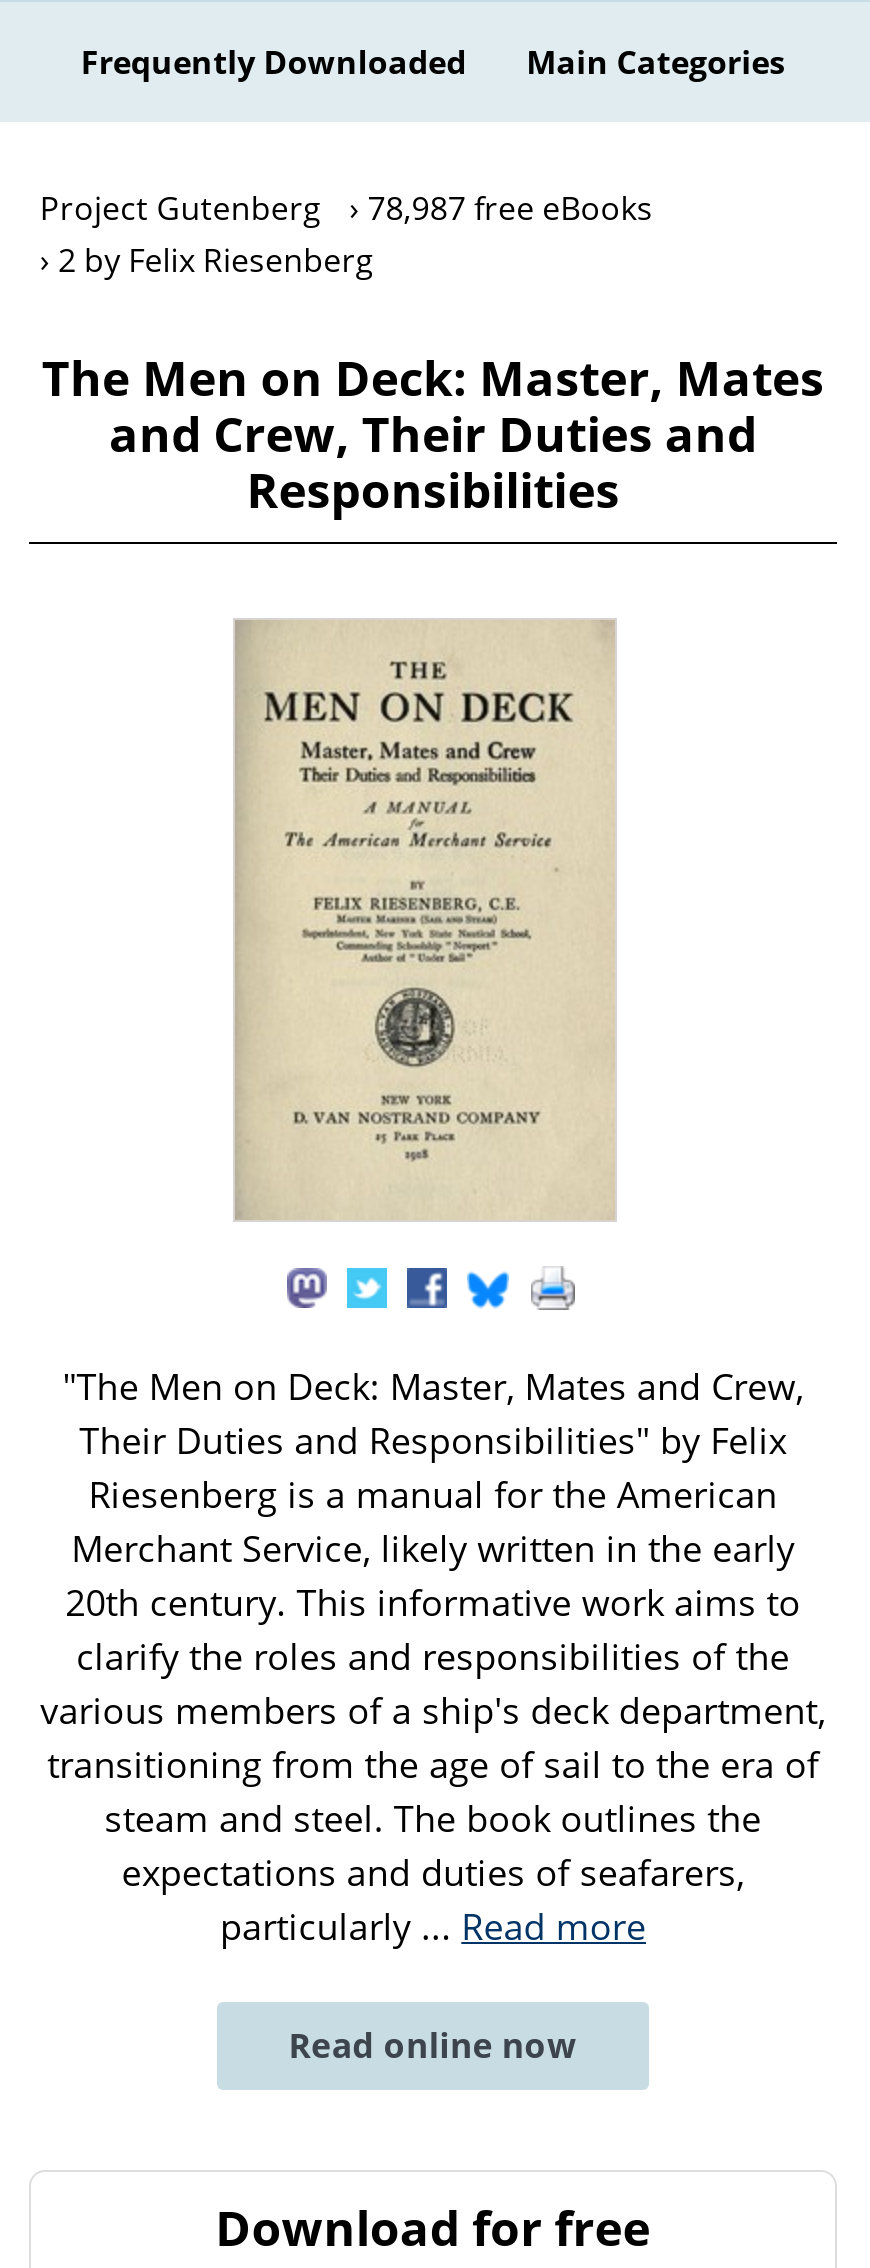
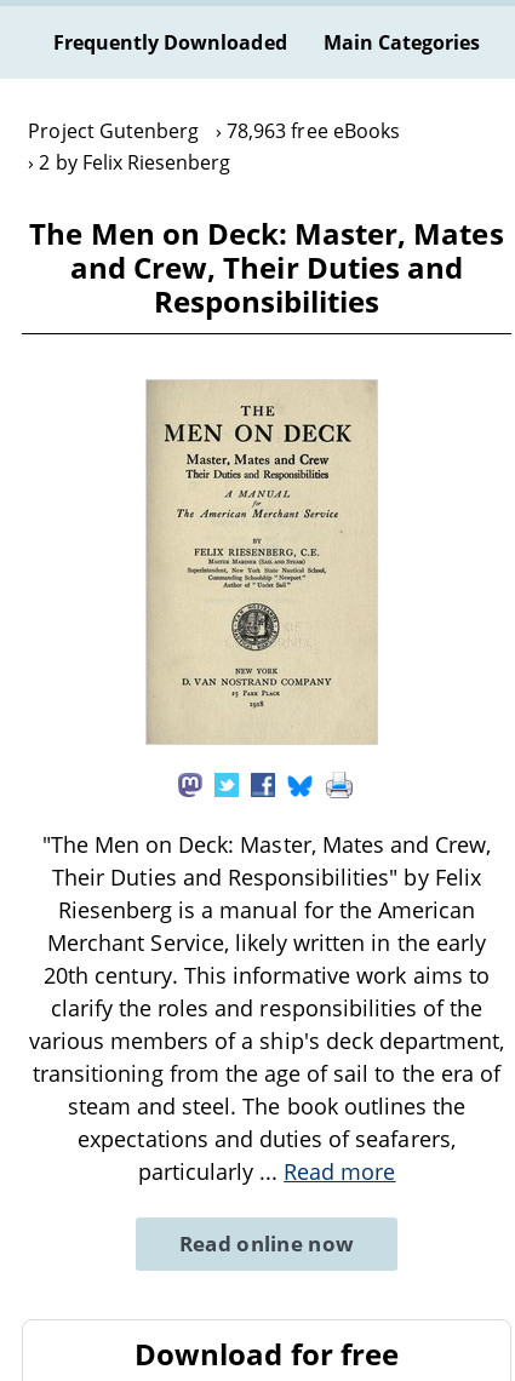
[40,186,653,230] Project Gutenberg 78,987 free eBooks -> [28,118,400,144] Project Gutenberg 78,963 free eBooks

